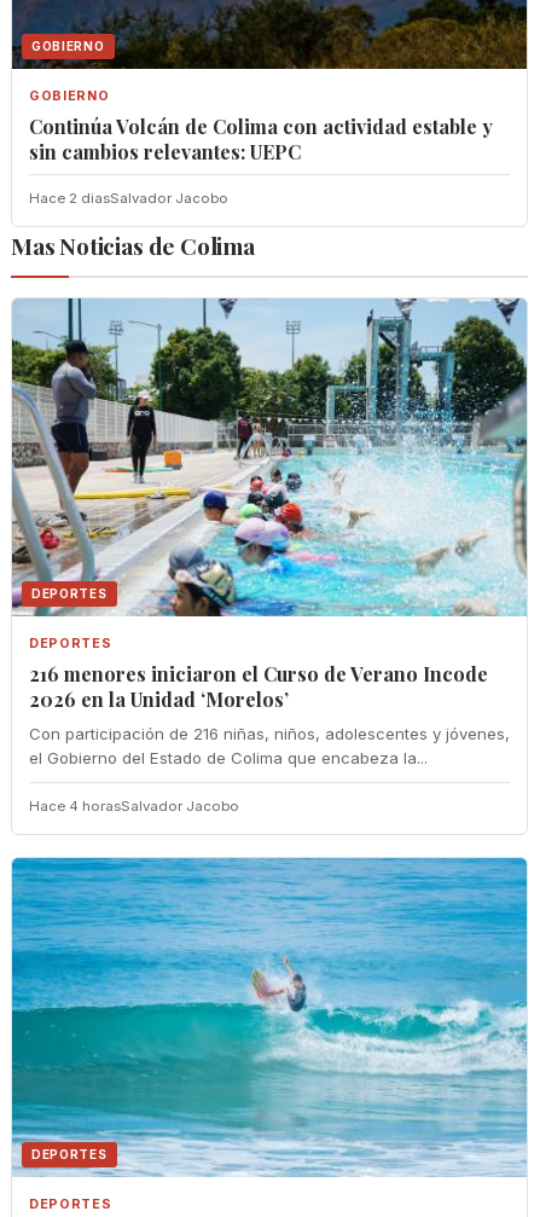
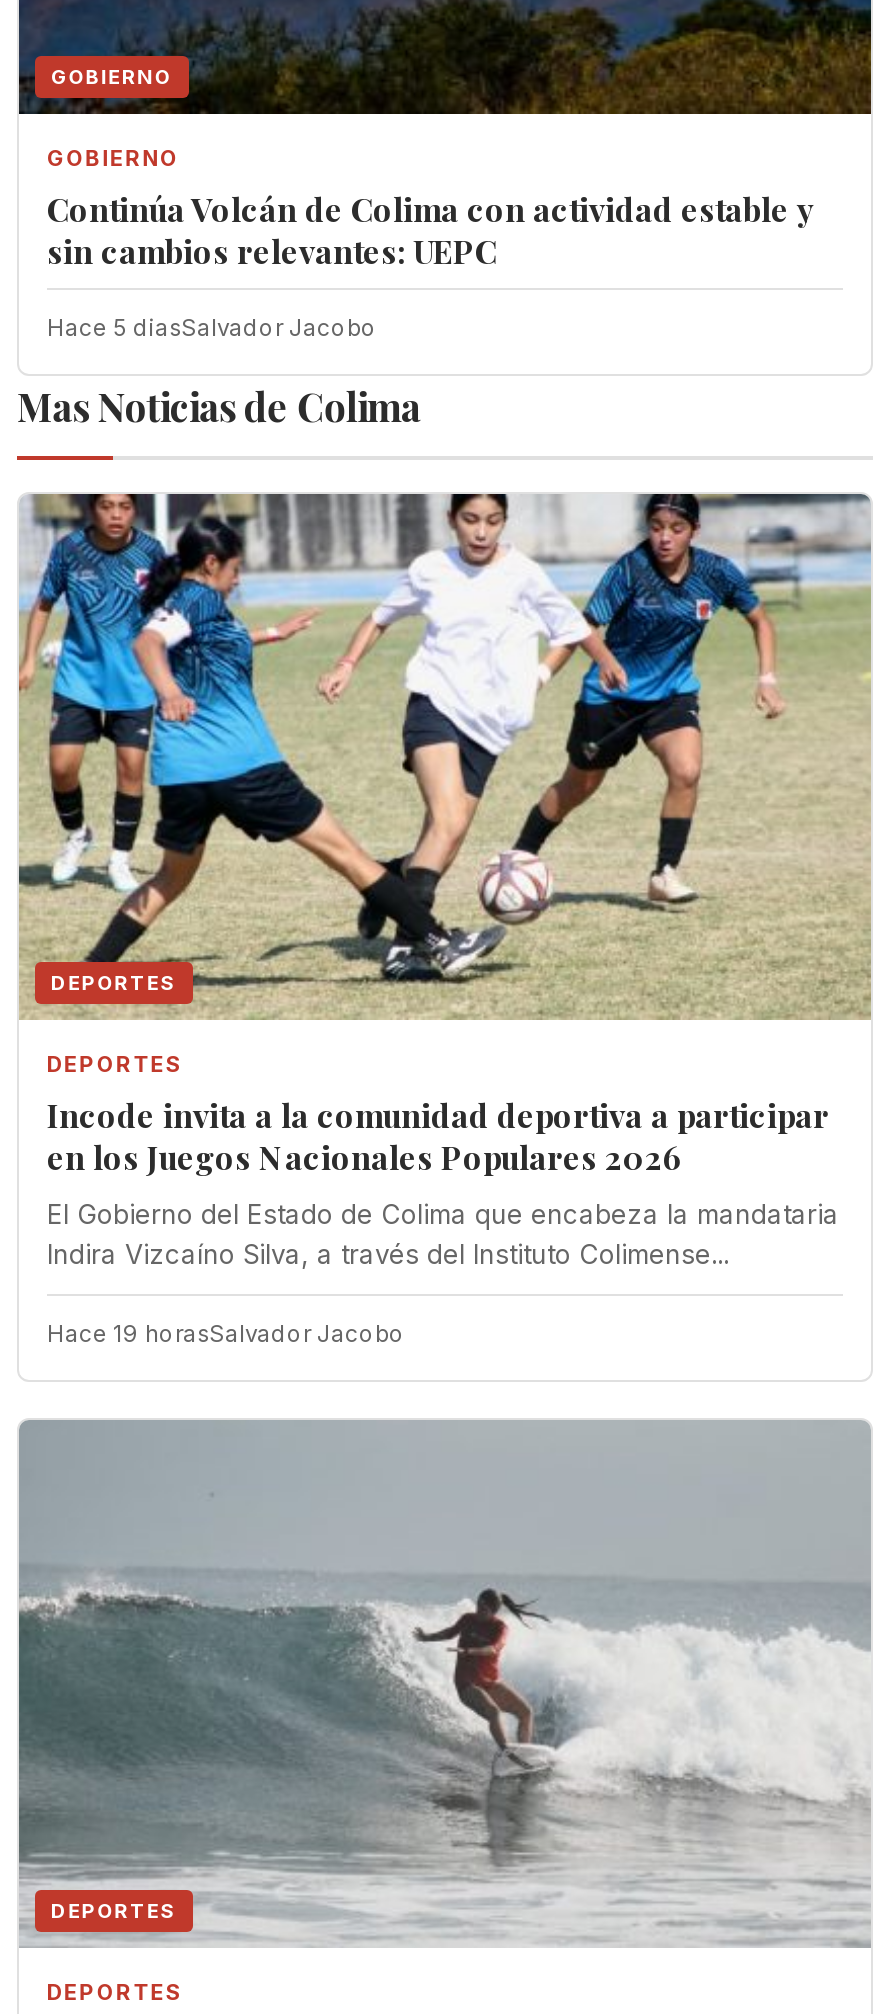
[29,189,228,206] Hace 2 diasSalvador Jacobo -> [47,313,377,341] Hace 5 diasSalvador Jacobo
[11,297,528,712] [image] | 216 menores iniciaron el Curso de Verano Incode | 2026 en la Unidad ‘Morelos’ -> [19,492,873,1178] [image] | Incode invita a la comunidad deportiva a participar | en los Juegos Nacionales Populares 2026
[29,724,510,768] Con participación de 216 niñas, niños, adolescentes y jóvenes, | el Gobierno del Estado de Colima que encabeza la... -> [47,1198,839,1270] El Gobierno del Estado de Colima que encabeza la mandataria | Indira Vizcaíno Silva, a través del Instituto Colimense...
[29,798,239,815] Hace 4 horasSalvador Jacobo -> [47,1320,405,1348] Hace 19 horasSalvador Jacobo
[11,857,528,1177] [image] -> [17,1418,871,1948] [image]

